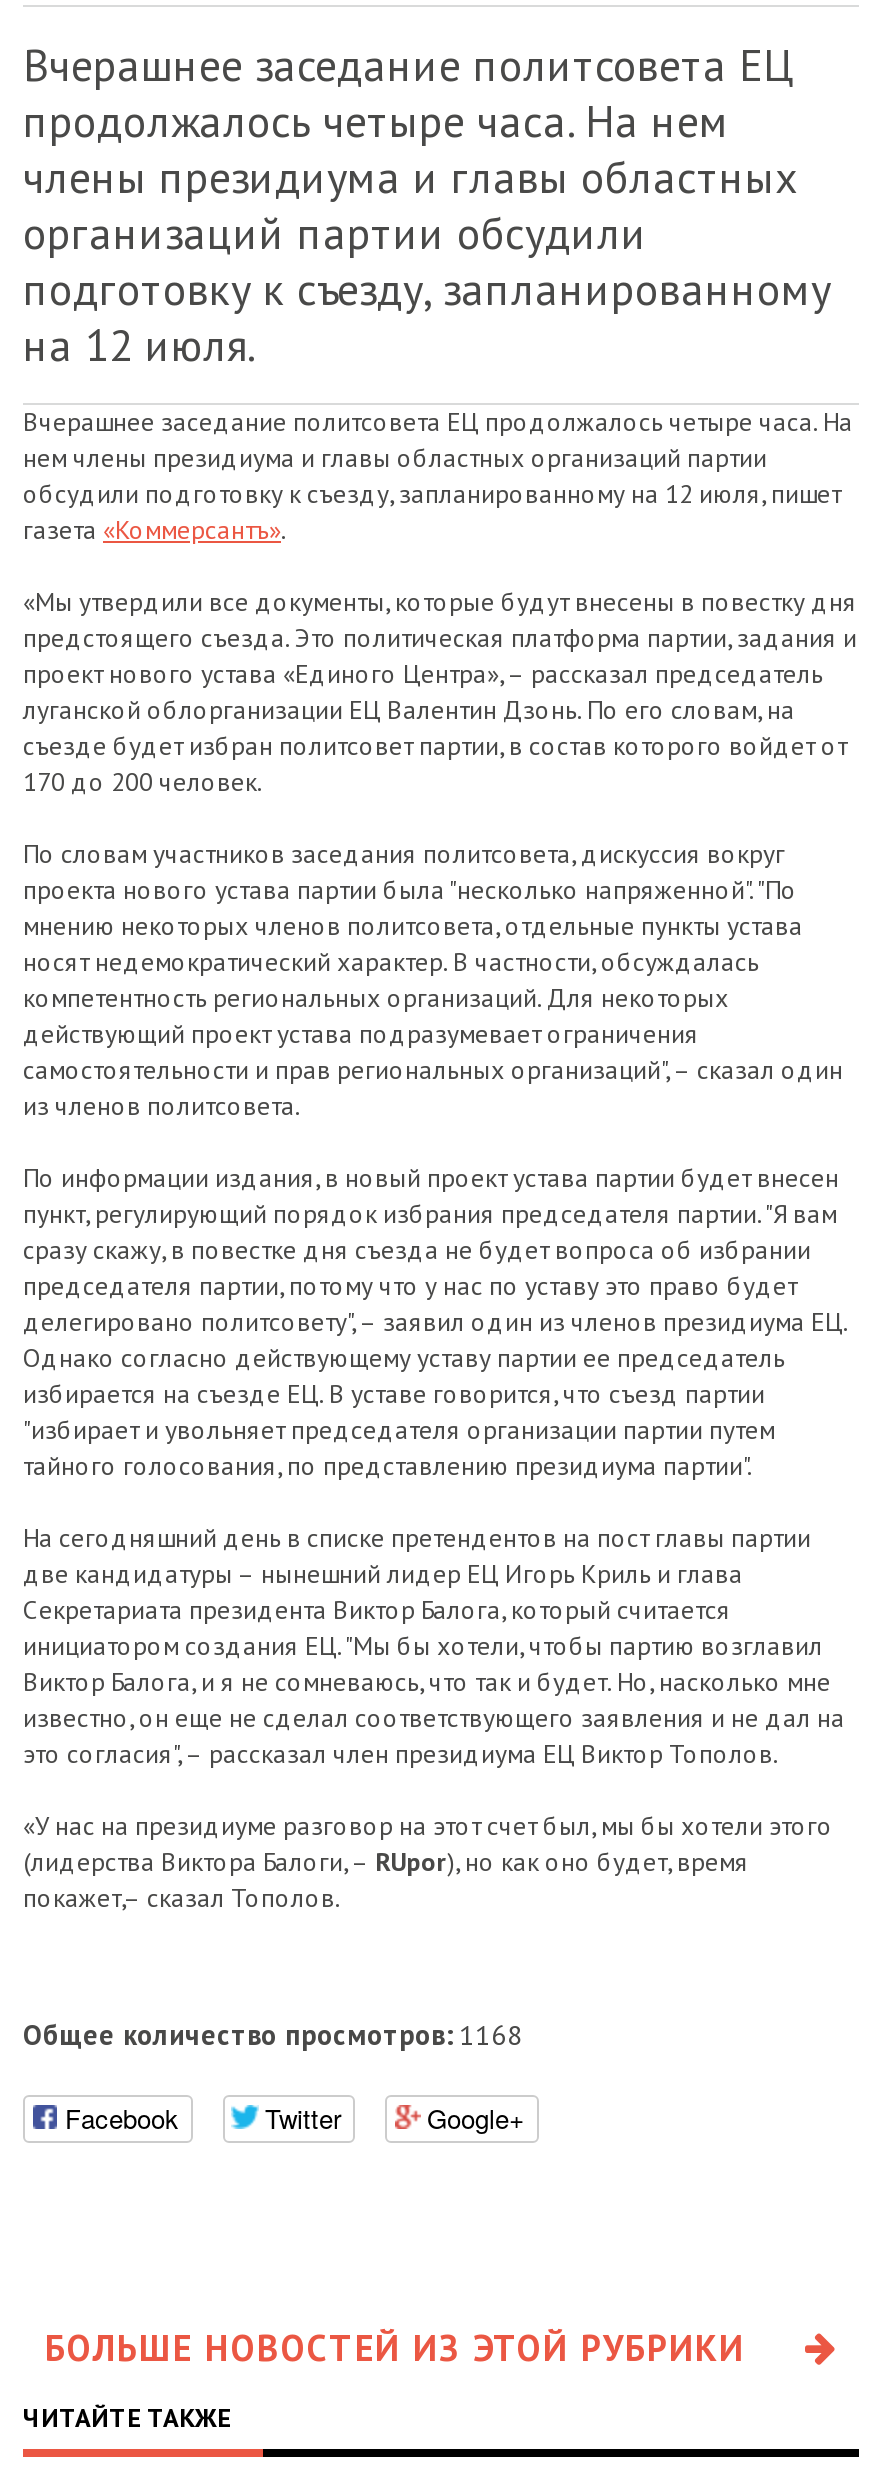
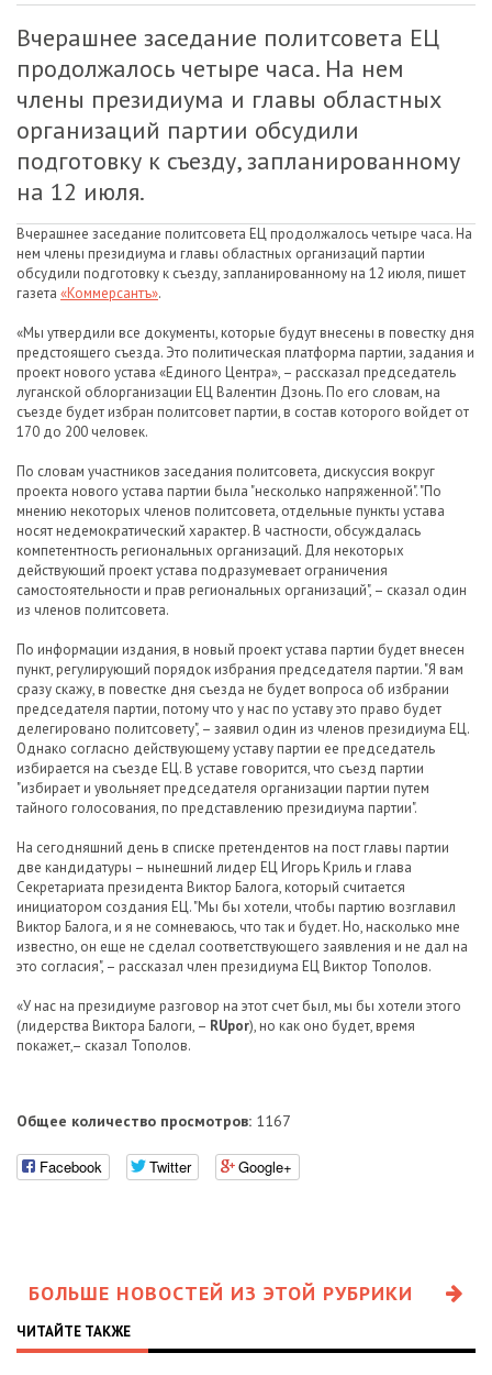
[23,2017,523,2053] Общее количество просмотров: 1168 -> [16,1111,291,1131] Общее количество просмотров: 1167

